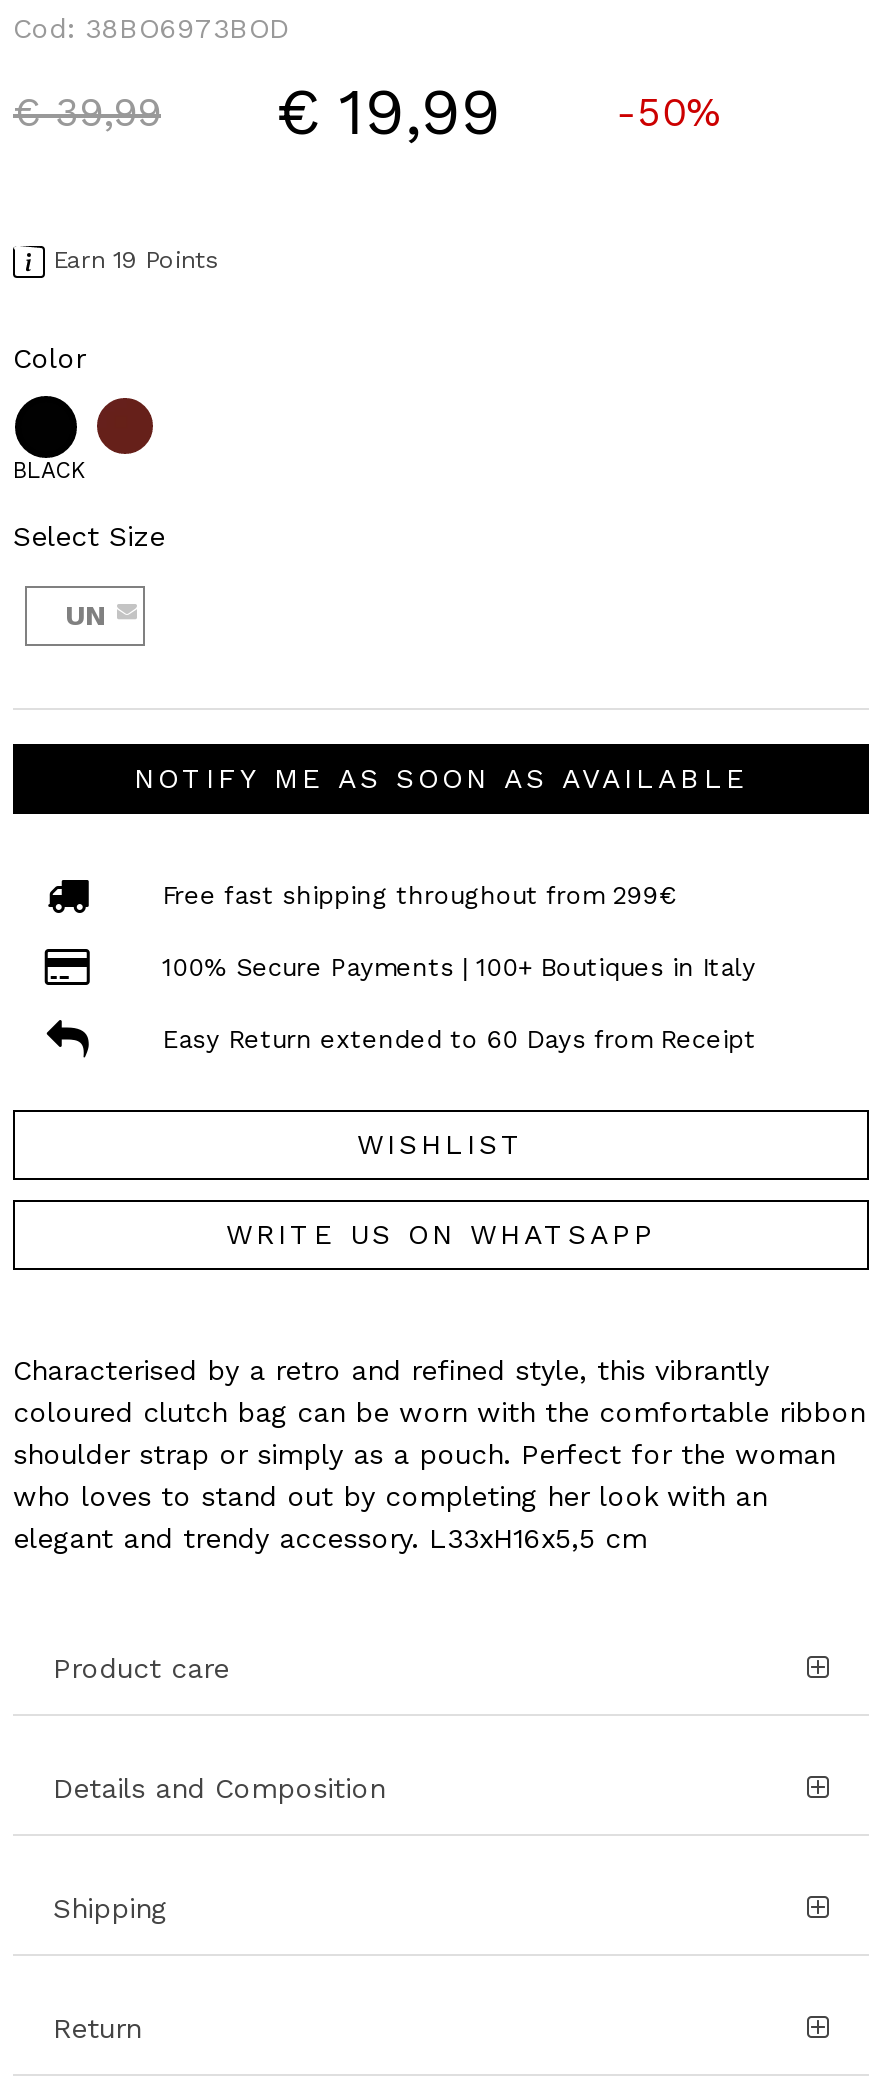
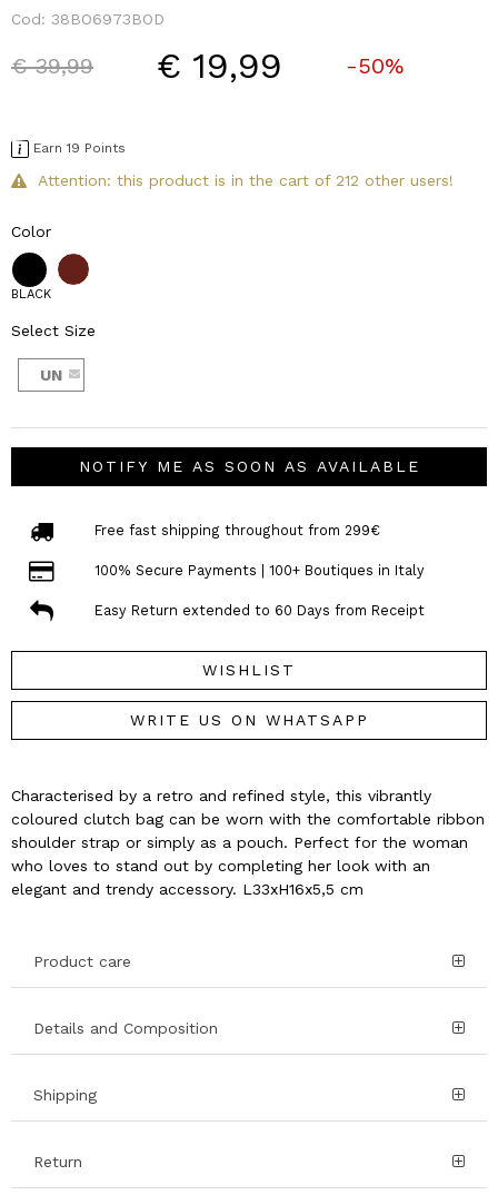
none -> [38,171,454,189] Attention: this product is in the cart of 212 other users!

